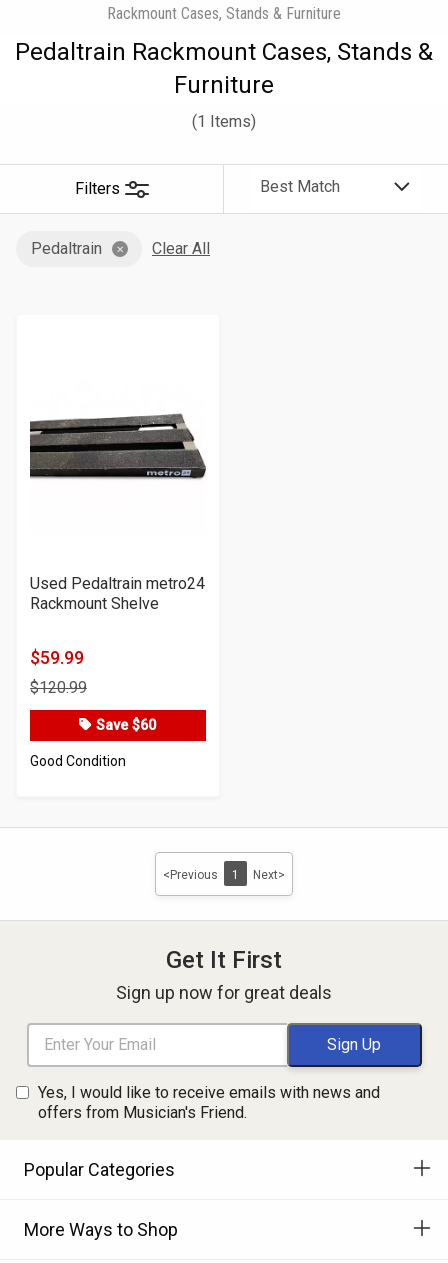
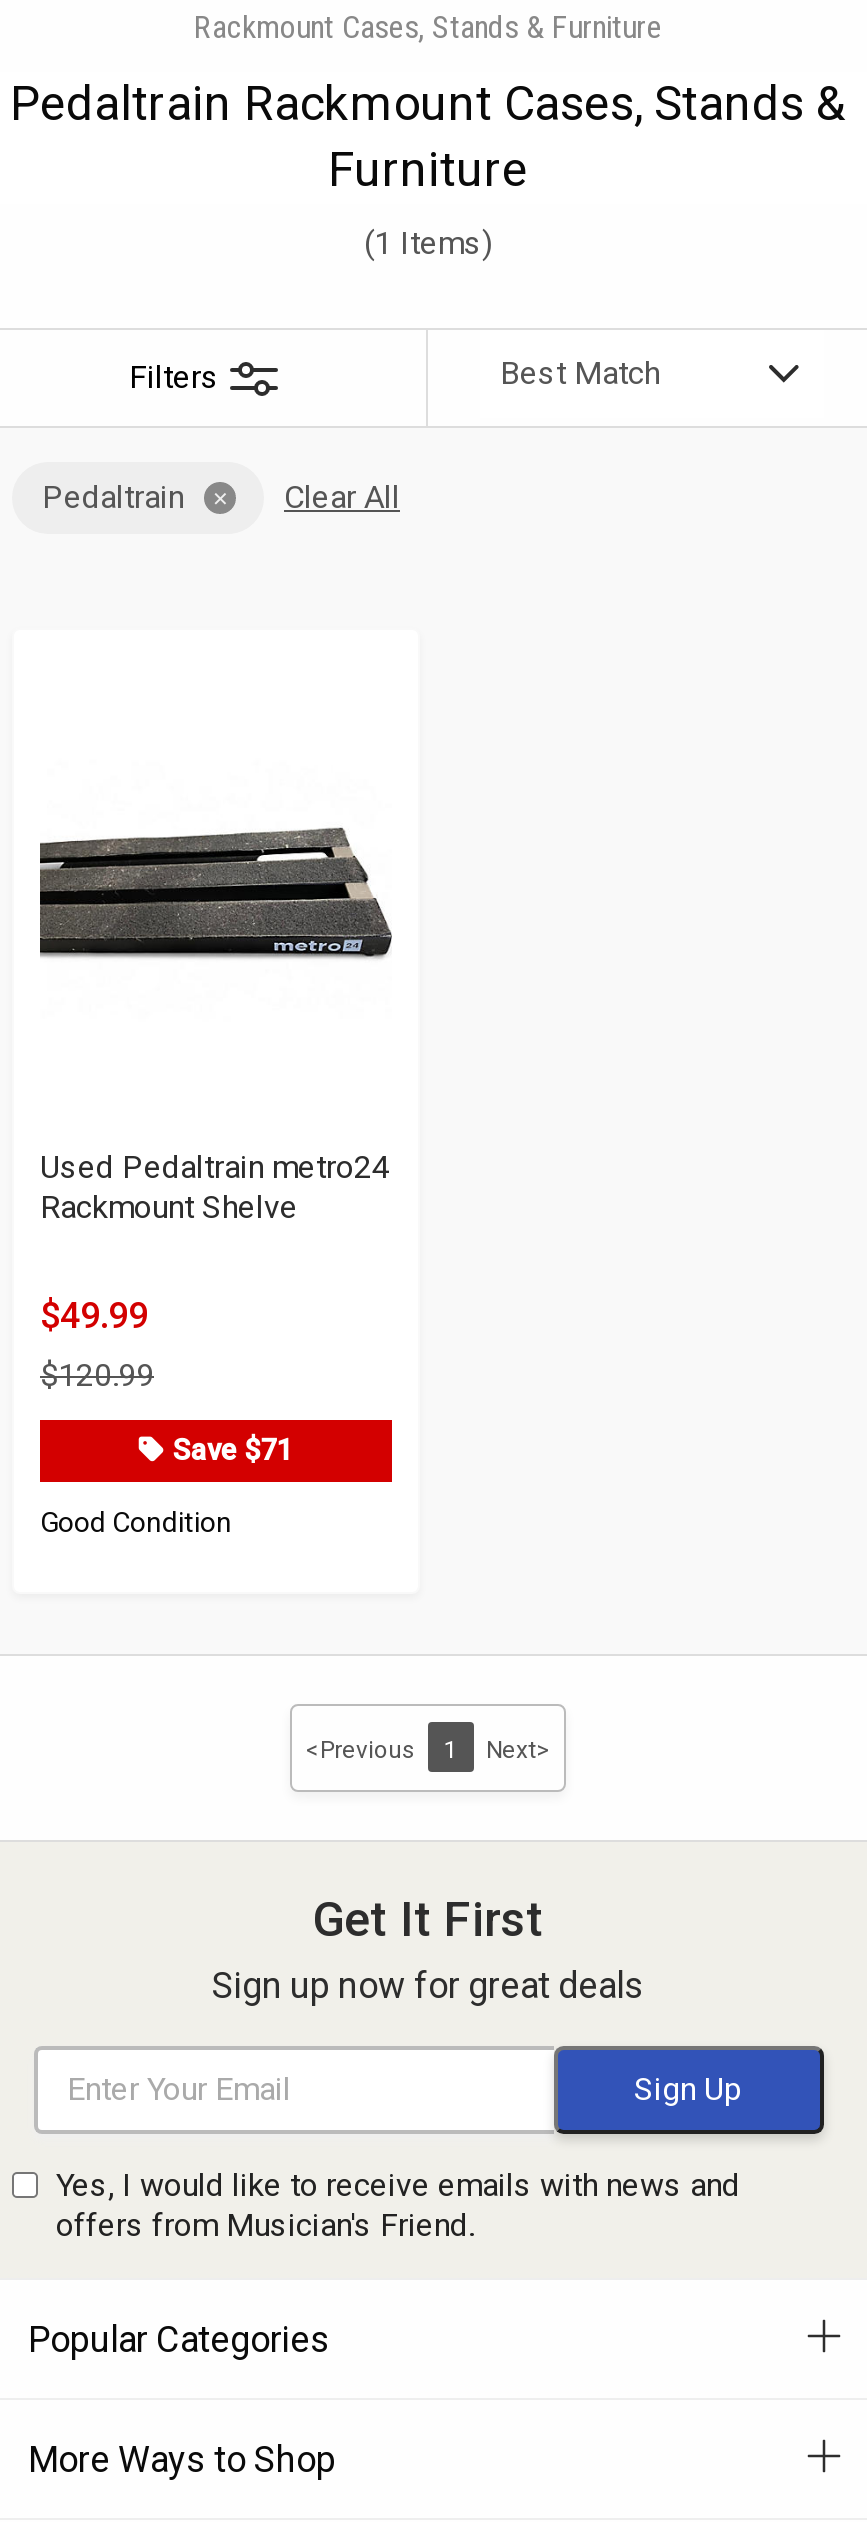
[30,647,84,668] $59.99 -> [40,1294,148,1336] $49.99
[92,717,156,734] Save $60 -> [165,1434,293,1468] Save $71

